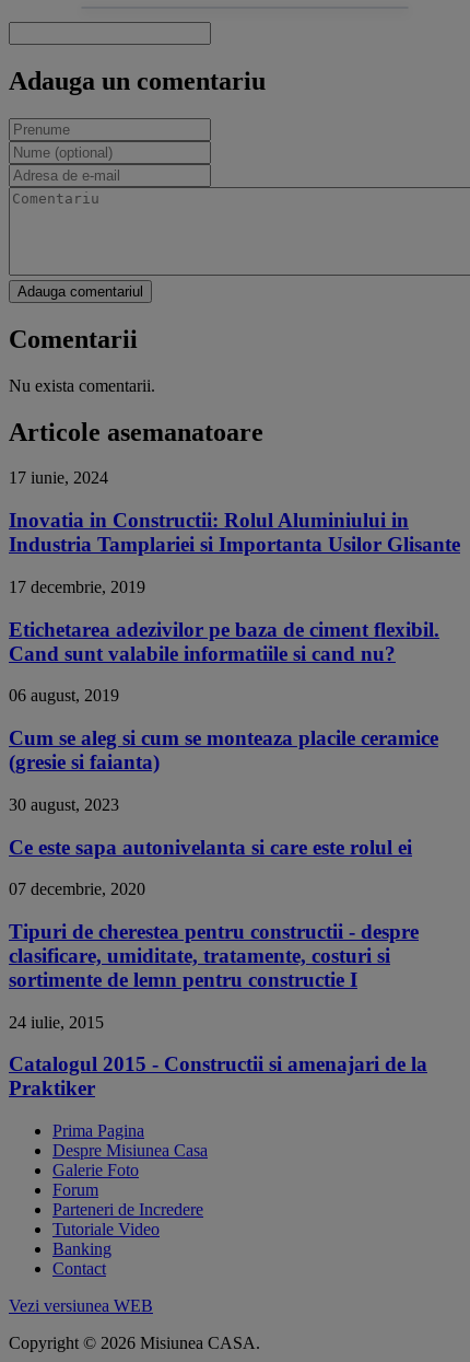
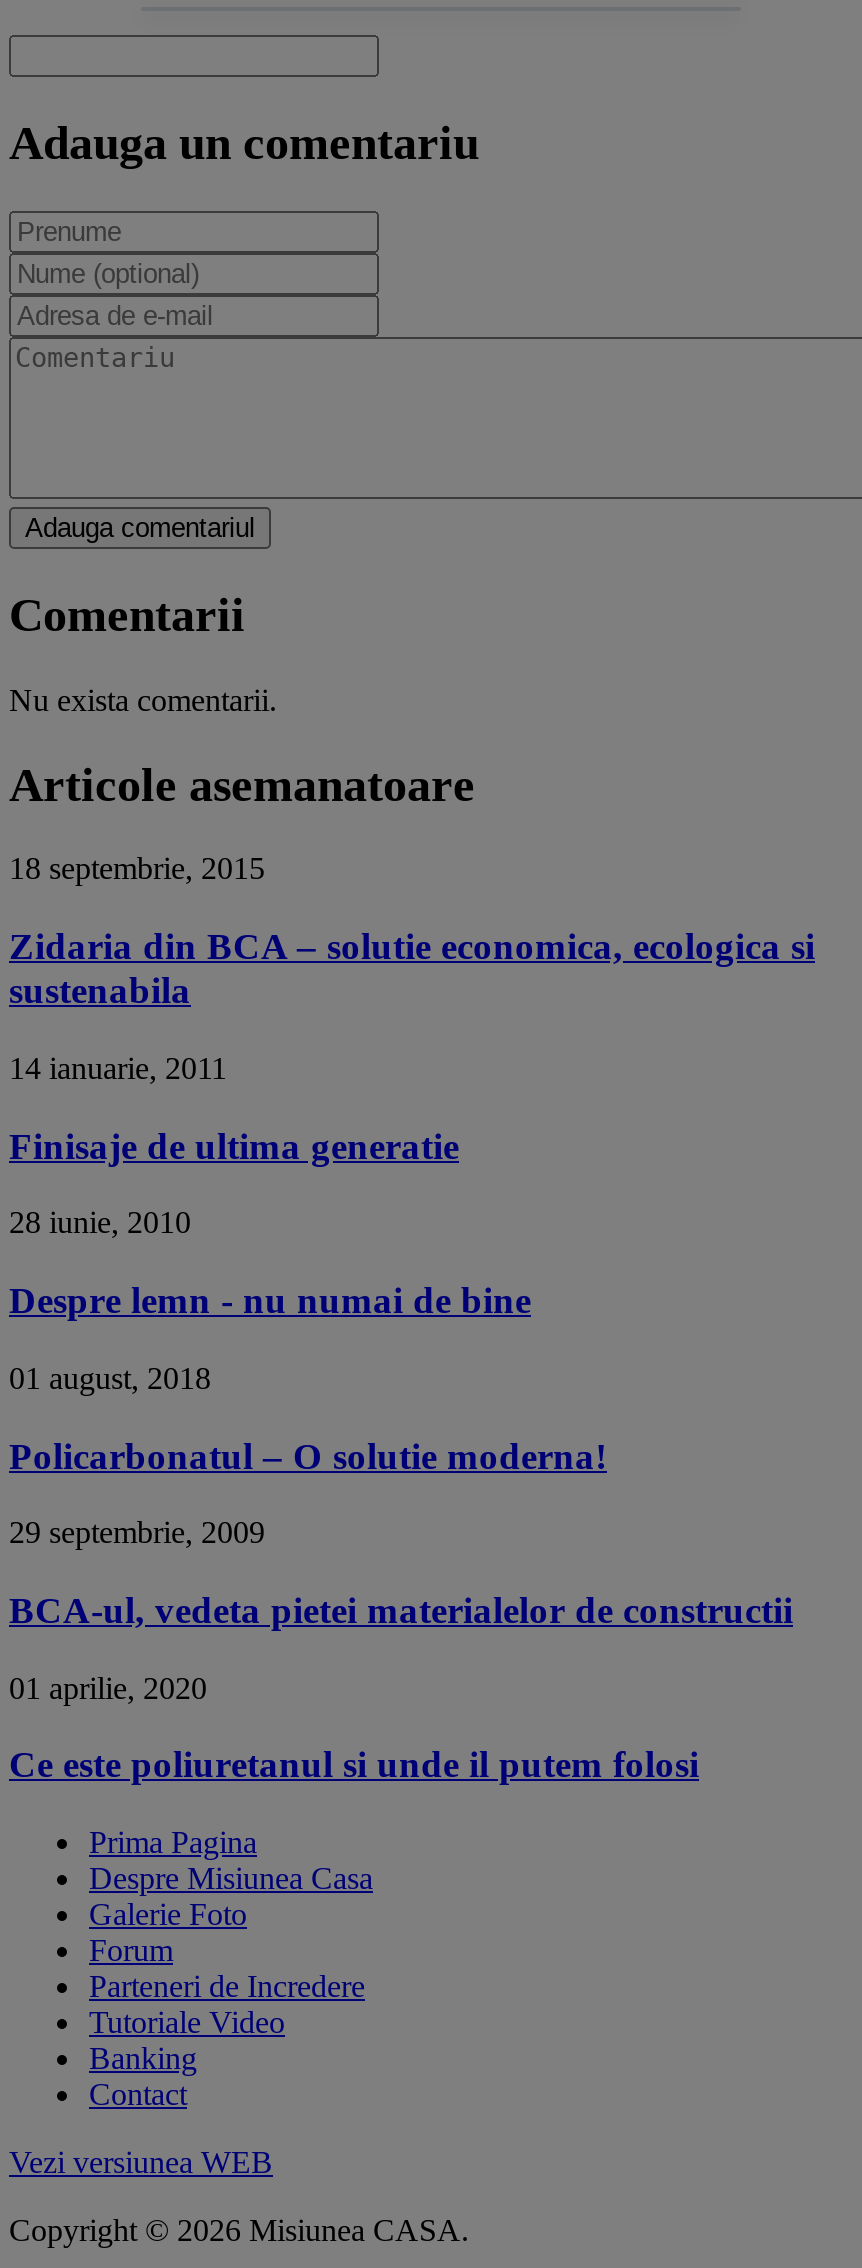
[9,469,108,487] 17 iunie, 2024 -> [9,852,265,886] 18 septembrie, 2015
[9,509,460,556] Inovatia in Constructii: Rolul Aluminiului in | Industria Tamplariei si Importanta Usilor Glisante -> [9,925,815,1011] Zidaria din BCA – solutie economica, ecologica si | sustenabila
[9,578,145,596] 17 decembrie, 2019 -> [9,1051,227,1085] 14 ianuarie, 2011
[9,618,439,665] Etichetarea adezivilor pe baza de ciment flexibil. | Cand sunt valabile informatiile si cand nu? -> [9,1124,459,1166] Finisaje de ultima generatie
[9,686,119,705] 06 august, 2019 -> [9,1206,191,1240] 28 iunie, 2010
[9,727,438,774] Cum se aleg si cum se monteaza placile ceramice | (gresie si faianta) -> [9,1279,531,1321] Despre lemn - nu numai de bine
[9,795,119,814] 30 august, 2023 -> [9,1361,211,1395] 01 august, 2018
[9,835,412,858] Ce este sapa autonivelanta si care este rolul ei -> [9,1434,607,1476] Policarbonatul – O solutie moderna!
[9,880,145,898] 07 decembrie, 2020 -> [9,1515,265,1549] 29 septembrie, 2009
[9,920,419,991] Tipuri de cherestea pentru constructii - despre | clasificare, umiditate, tratamente, costuri si | sortimente de lemn pentru constructie I -> [9,1589,793,1631] BCA-ul, vedeta pietei materialelor de constructii
[9,1013,104,1031] 24 iulie, 2015 -> [9,1670,207,1704] 01 aprilie, 2020
[9,1053,427,1100] Catalogul 2015 - Constructii si amenajari de la | Praktiker -> [9,1744,699,1786] Ce este poliuretanul si unde il putem folosi

